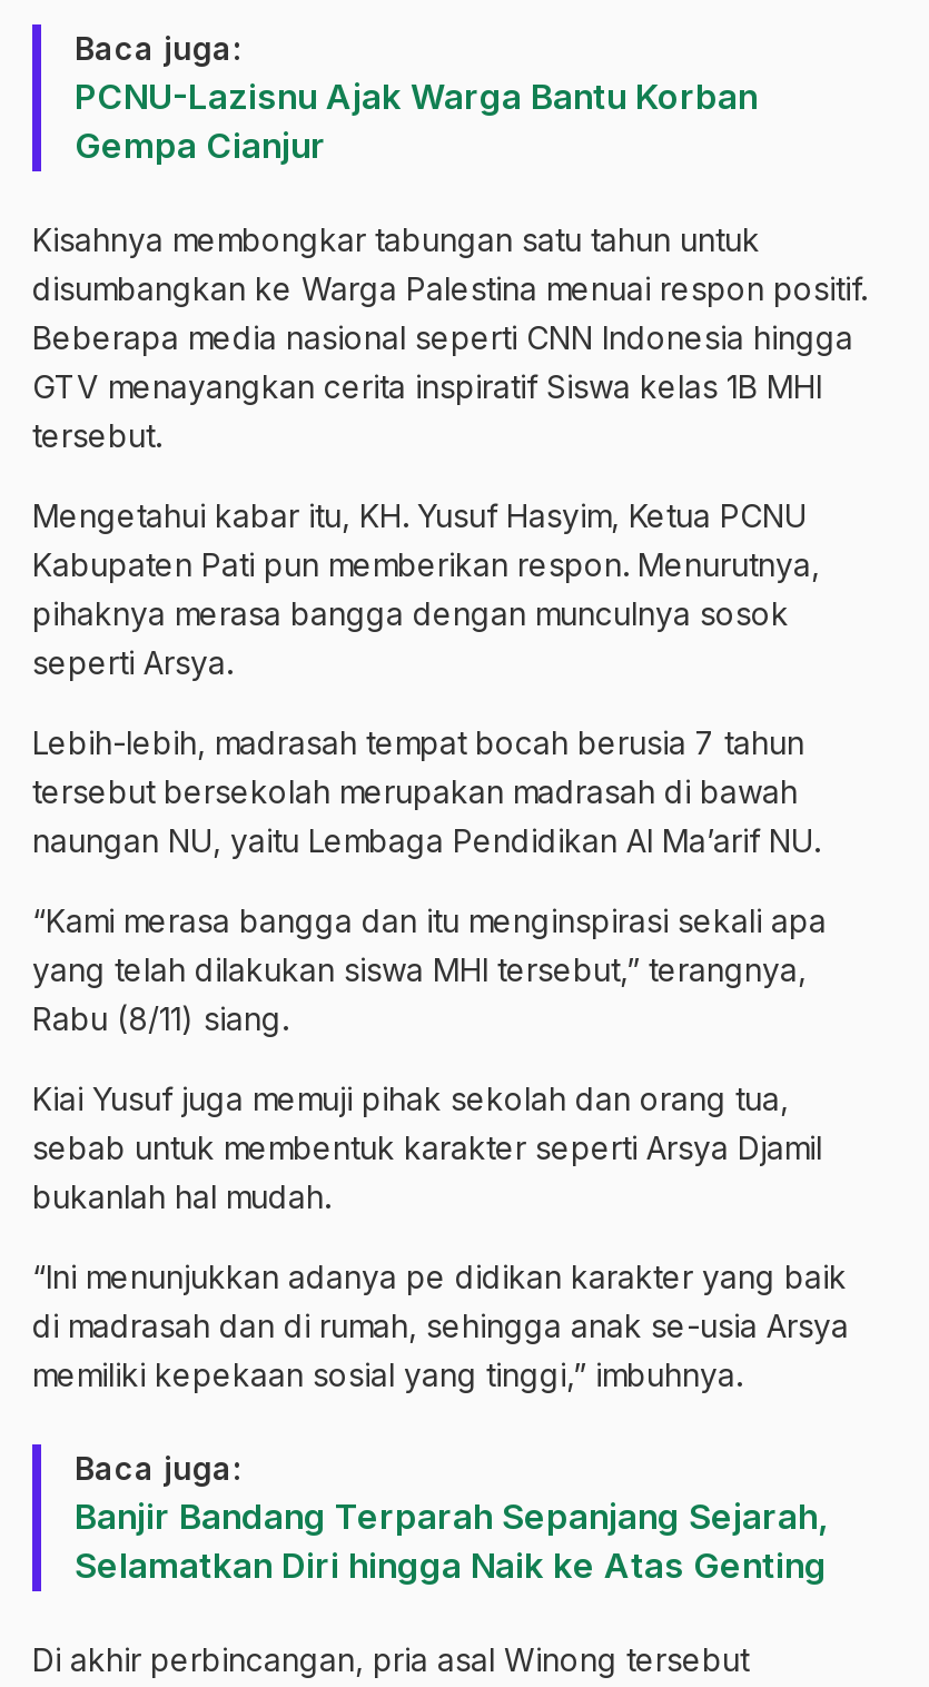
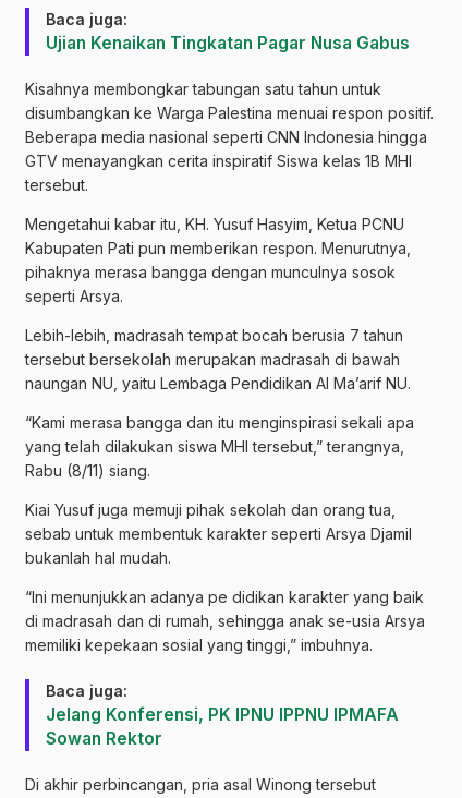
[75,76,758,167] PCNU-Lazisnu Ajak Warga Bantu Korban | Gempa Cianjur -> [46,33,410,54] Ujian Kenaikan Tingkatan Pagar Nusa Gabus
[75,1496,829,1587] Banjir Bandang Terparah Sepanjang Sejarah, | Selamatkan Diri hingga Naik ke Atas Genting -> [46,704,399,749] Jelang Konferensi, PK IPNU IPPNU IPMAFA | Sowan Rektor

